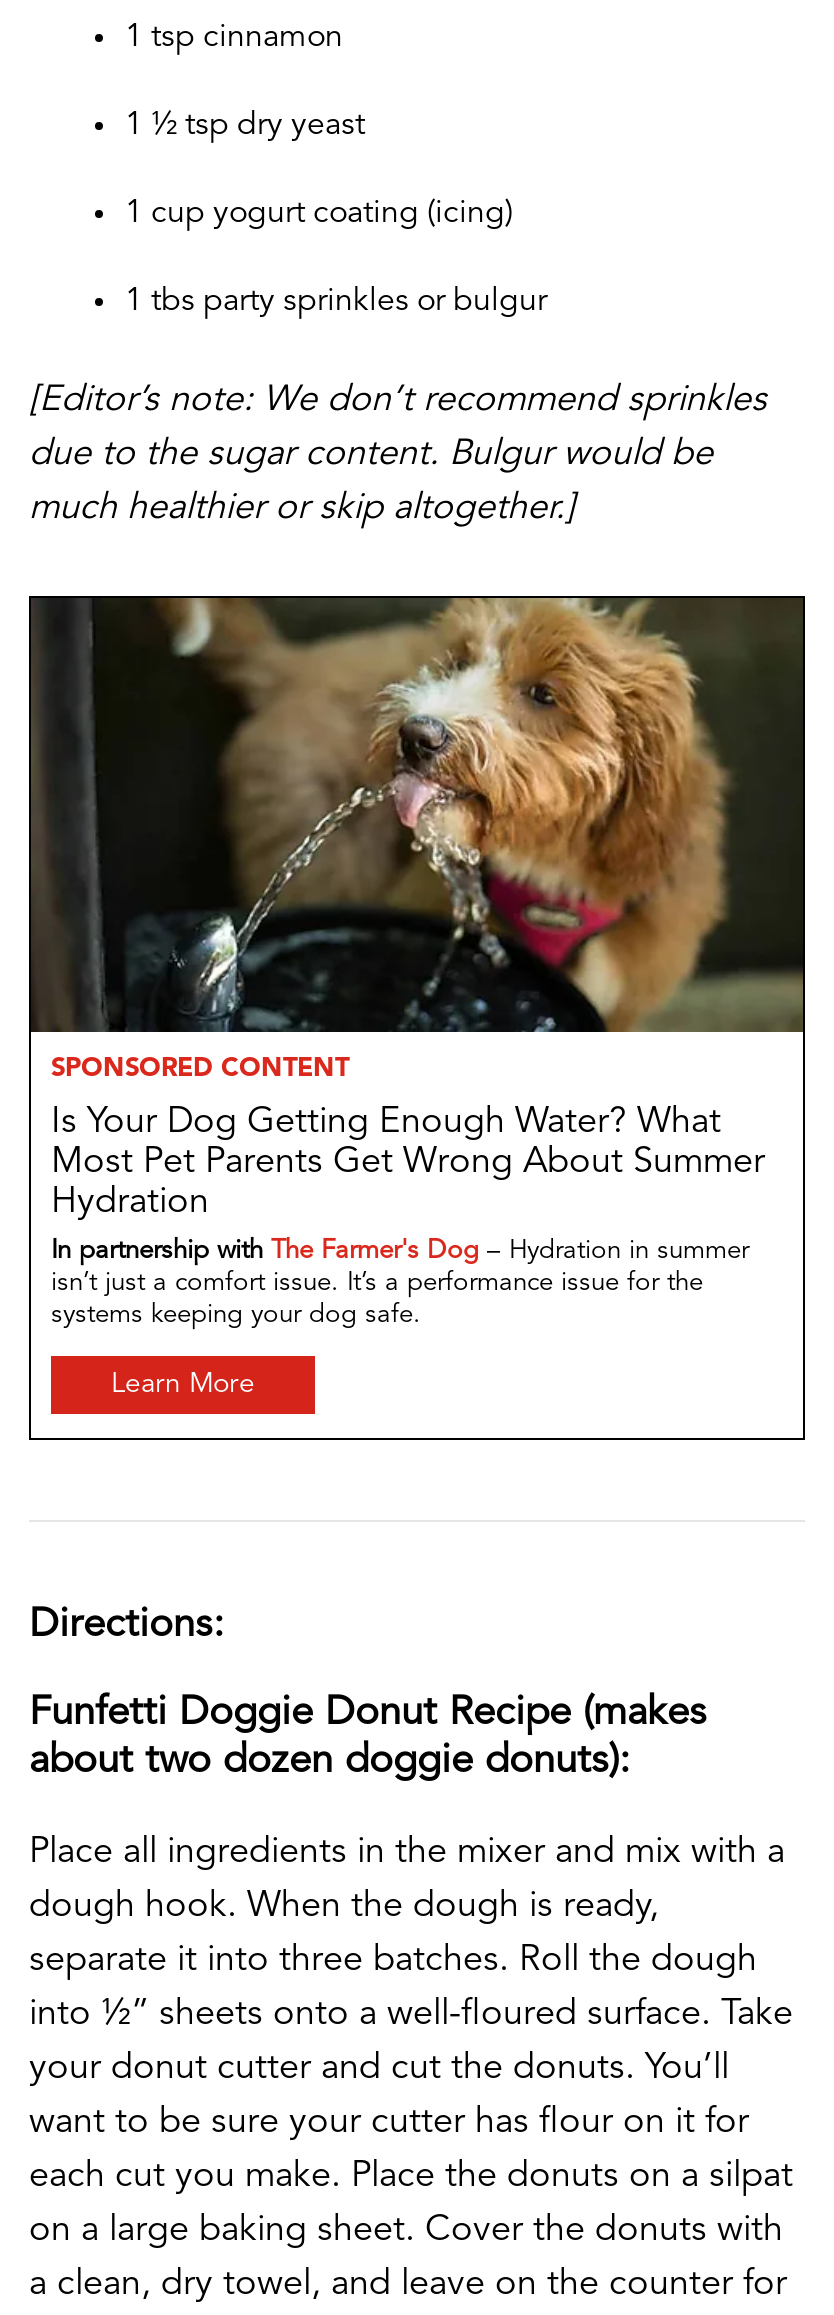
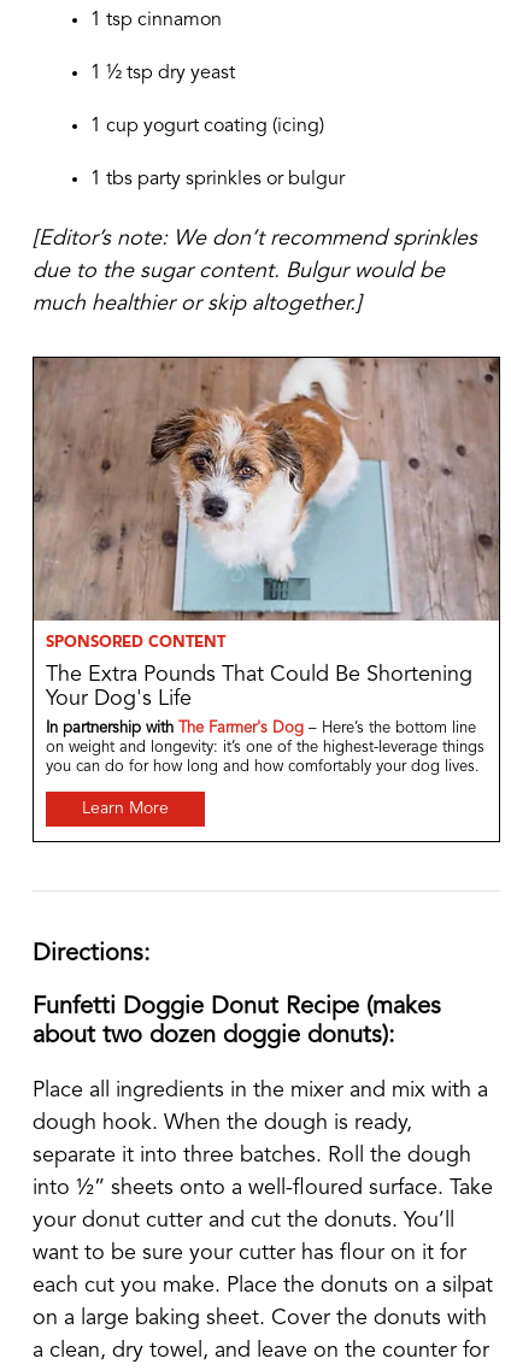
[29,596,805,1219] [image] | Is Your Dog Getting Enough Water? What | Most Pet Parents Get Wrong About Summer | Hydration -> [33,357,500,709] [image] | The Extra Pounds That Could Be Shortening | Your Dog's Life
[51,1237,749,1327] In partnership with The Farmer's Dog – Hydration in summer | isn’t just a comfort issue. It’s a performance issue for the | systems keeping your dog safe. -> [46,720,484,774] In partnership with The Farmer's Dog – Here’s the bottom line | on weight and longevity: it’s one of the highest-leverage things | you can do for how long and how comfortably your dog lives.

